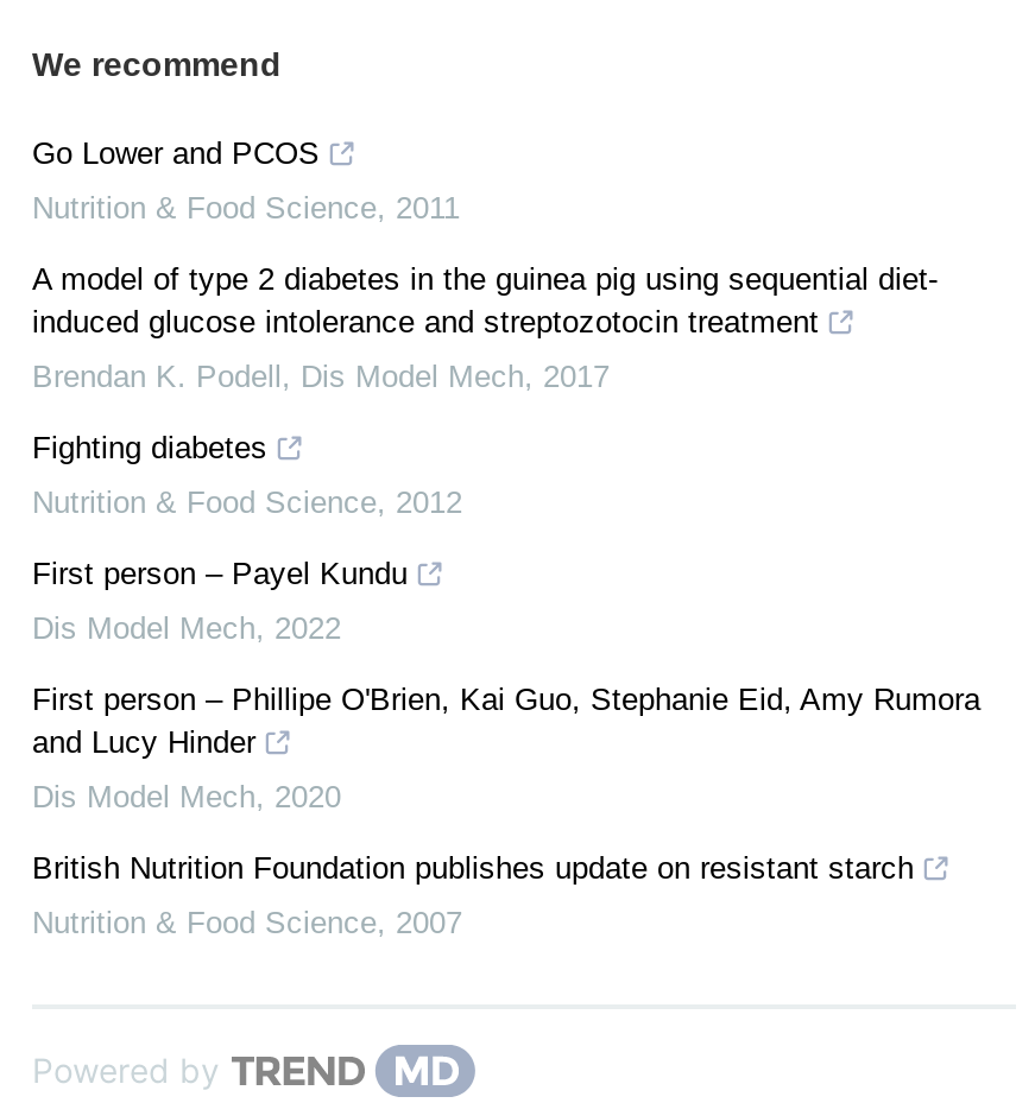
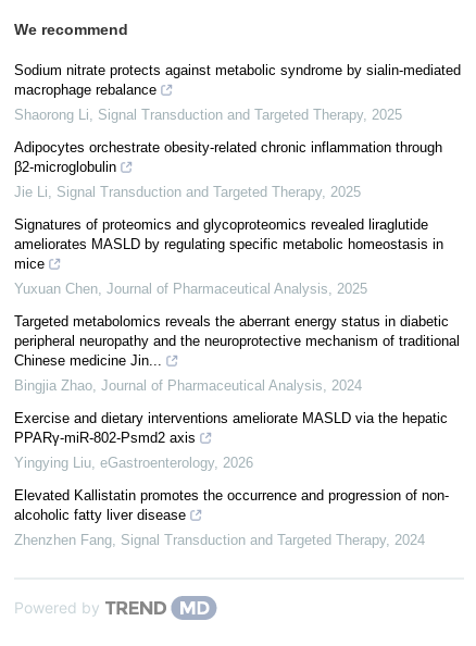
[32,135,320,171] Go Lower and PCOS -> [14,62,461,98] Sodium nitrate protects against metabolic syndrome by sialin-mediated | macrophage rebalance
[32,190,460,225] Nutrition & Food Science, 2011 -> [14,106,402,123] Shaorong Li, Signal Transduction and Targeted Therapy, 2025
[32,261,938,339] A model of type 2 diabetes in the guinea pig using sequential diet- | induced glucose intolerance and streptozotocin treatment -> [14,139,442,175] Adipocytes orchestrate obesity-related chronic inflammation through | β2-microglobulin
[32,358,610,394] Brendan K. Podell, Dis Model Mech, 2017 -> [14,184,361,200] Jie Li, Signal Transduction and Targeted Therapy, 2025
[32,430,267,465] Fighting diabetes -> [14,216,443,272] Signatures of proteomics and glycoproteomics revealed liraglutide | ameliorates MASLD by regulating specific metabolic homeostasis in | mice
[32,484,462,520] Nutrition & Food Science, 2012 -> [14,280,367,297] Yuxuan Chen, Journal of Pharmaceutical Analysis, 2025
[32,555,408,591] First person – Payel Kundu -> [14,313,460,369] Targeted metabolomics reveals the aberrant energy status in diabetic | peripheral neuropathy and the neuroprotective mechanism of traditional | Chinese medicine Jin...
[32,610,341,646] Dis Model Mech, 2022 -> [14,377,362,394] Bingjia Zhao, Journal of Pharmaceutical Analysis, 2024
[32,681,980,760] First person – Phillipe O'Brien, Kai Guo, Stephanie Eid, Amy Rumora | and Lucy Hinder -> [14,410,448,446] Exercise and dietary interventions ameliorate MASLD via the hepatic | PPARγ-miR-802-Psmd2 axis
[32,779,341,814] Dis Model Mech, 2020 -> [14,454,253,471] Yingying Liu, eGastroenterology, 2026
[32,850,914,885] British Nutrition Foundation publishes update on resistant starch -> [14,487,449,523] Elevated Kallistatin promotes the occurrence and progression of non- | alcoholic fatty liver disease
[32,904,462,940] Nutrition & Food Science, 2007 -> [14,532,425,548] Zhenzhen Fang, Signal Transduction and Targeted Therapy, 2024

